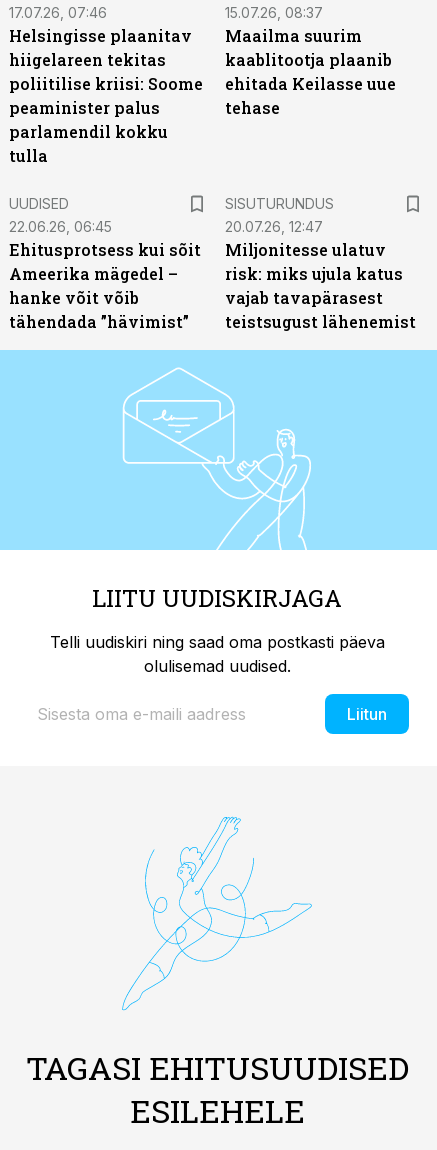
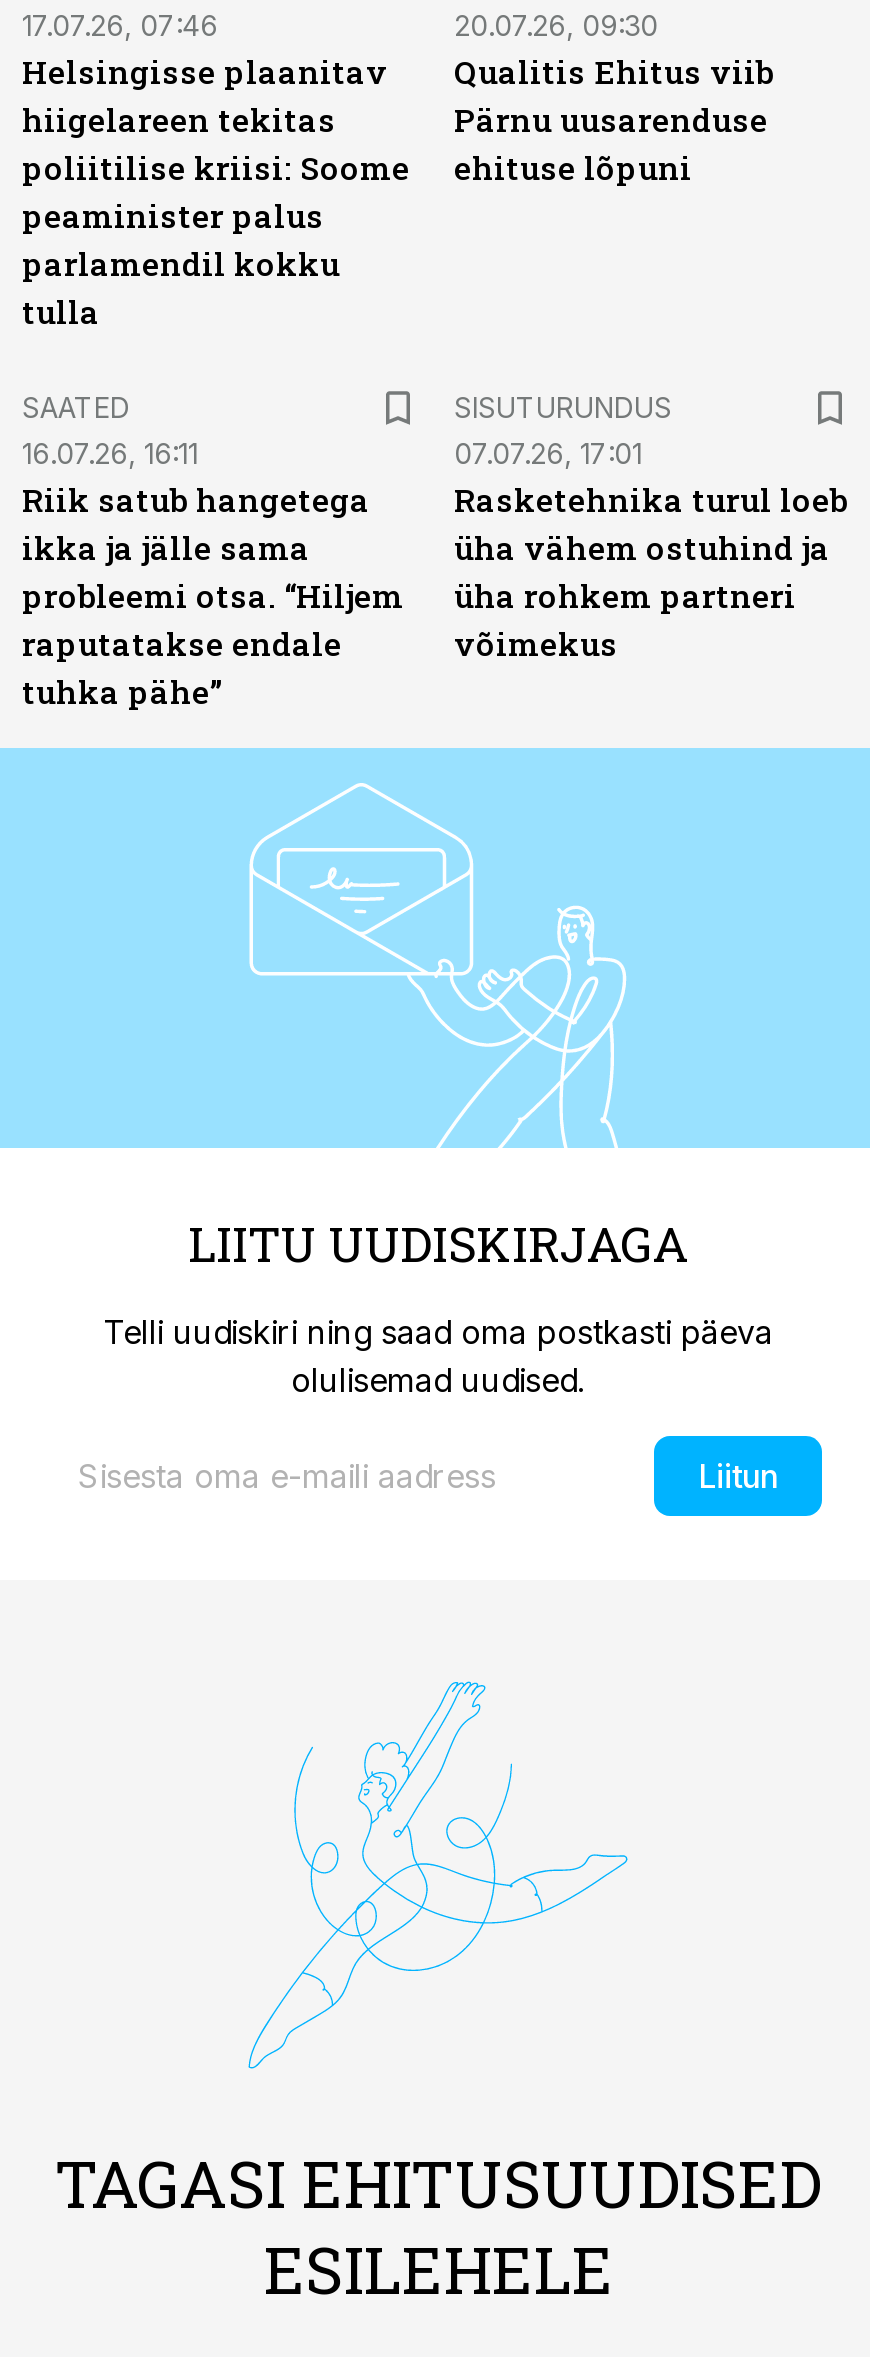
[225,4,396,118] 15.07.26, 08:37 | Maailma suurim | kaablitootja plaanib | ehitada Keilasse uue | tehase -> [454,8,774,188] 20.07.26, 09:30 | Qualitis Ehitus viib | Pärnu uusarenduse | ehituse lõpuni
[9,195,201,332] UUDISED | 22.06.26, 06:45 | Ehitusprotsess kui sõit | Ameerika mägedel – | hanke võit võib | tähendada ”hävimist” -> [22,390,404,712] SAATED | 16.07.26, 16:11 | Riik satub hangetega | ikka ja jälle sama | probleemi otsa. “Hiljem | raputatakse endale | tuhka pähe”
[225,218,416,332] 20.07.26, 12:47 | Miljonitesse ulatuv | risk: miks ujula katus | vajab tavapärasest | teistsugust lähenemist -> [454,436,848,664] 07.07.26, 17:01 | Rasketehnika turul loeb | üha vähem ostuhind ja | üha rohkem partneri | võimekus

